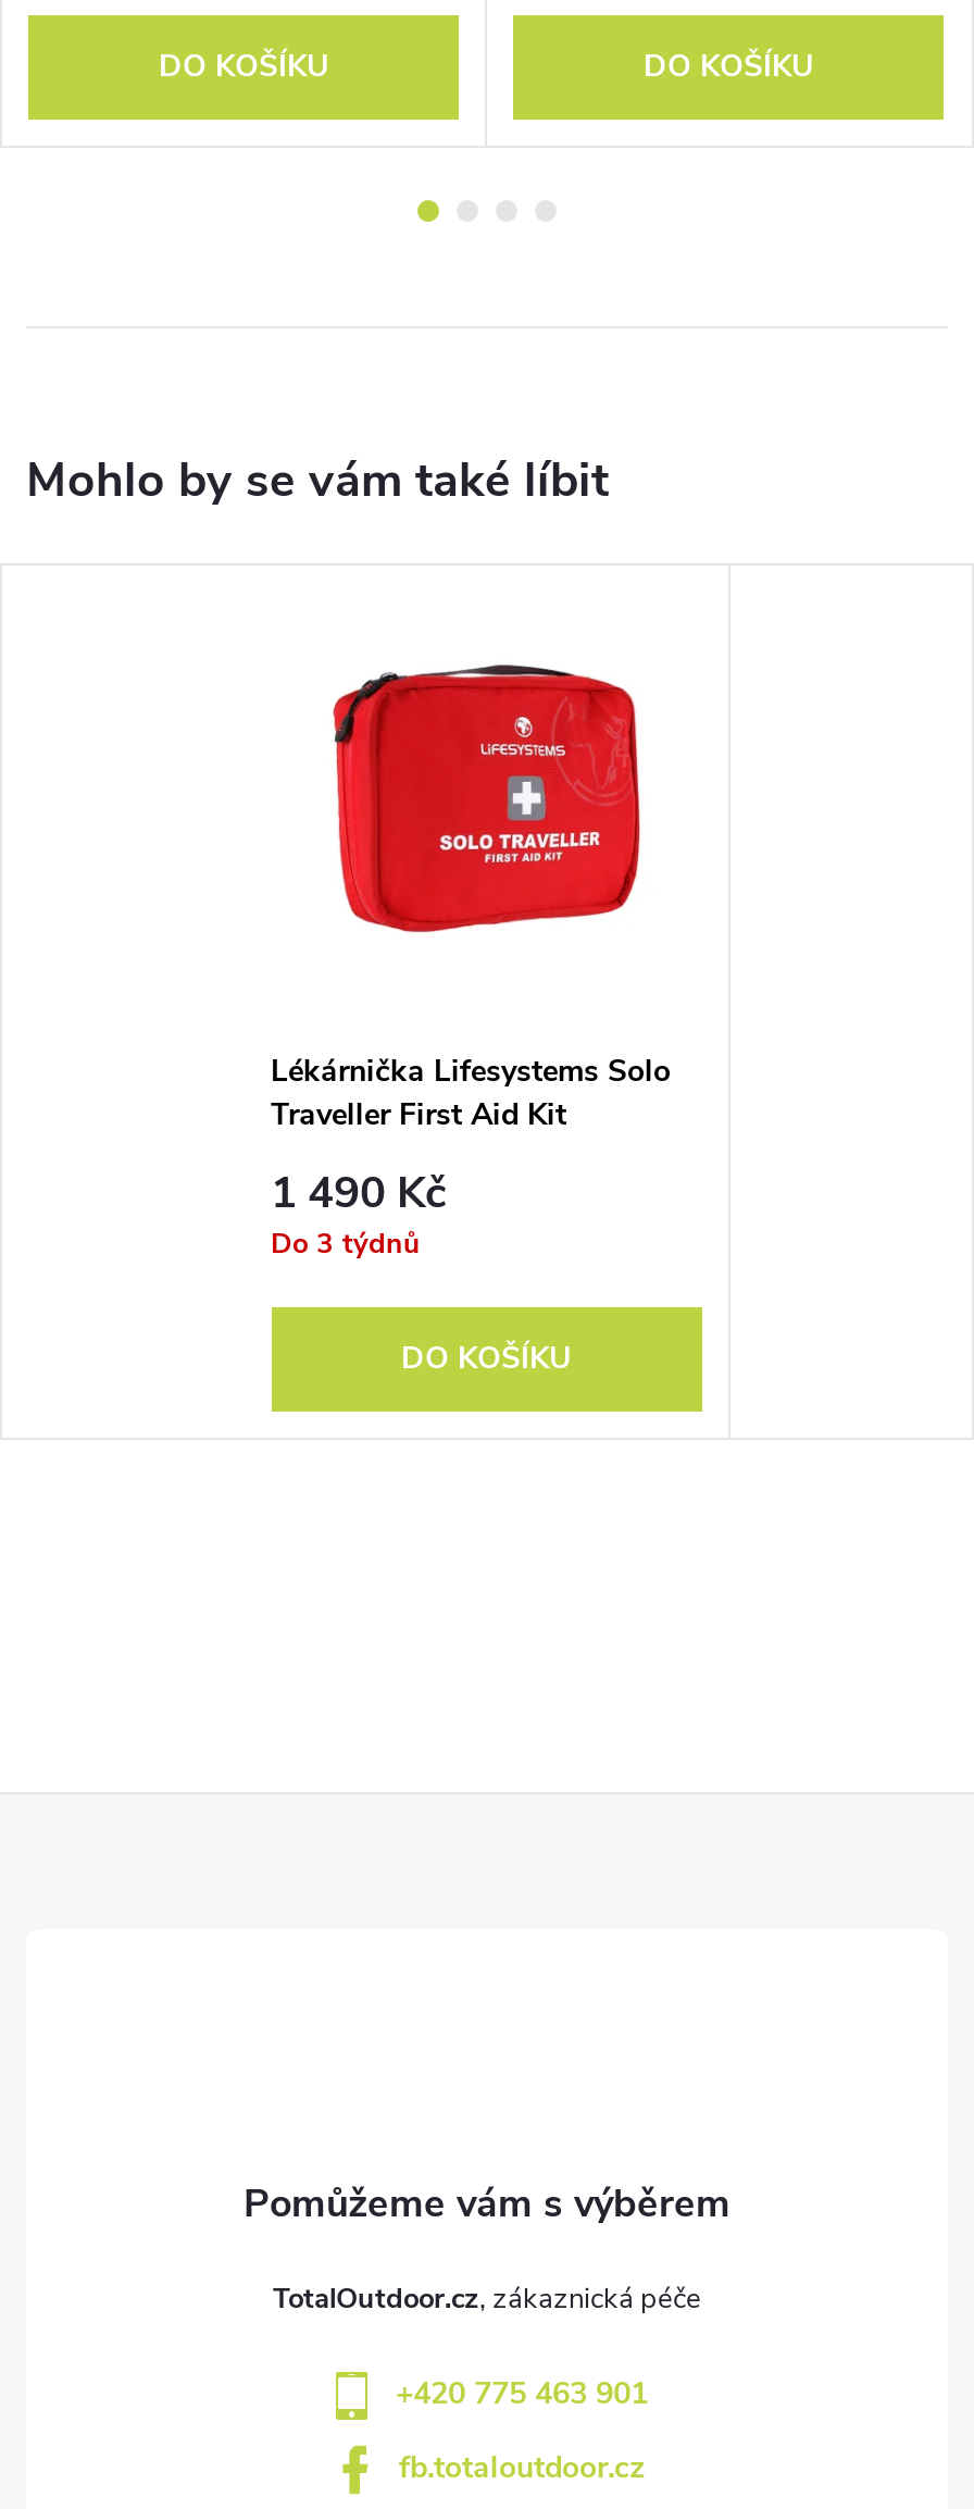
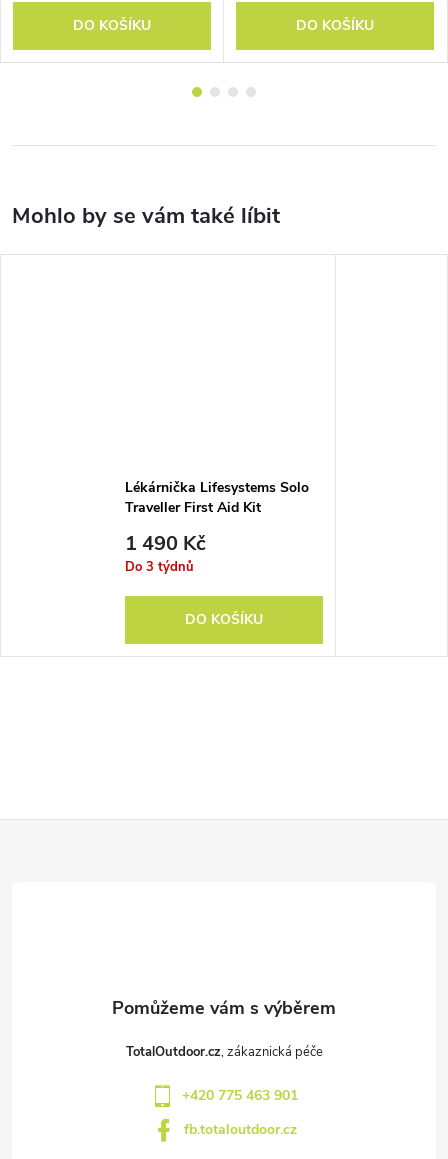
[330,663,641,935] [image] -> none

